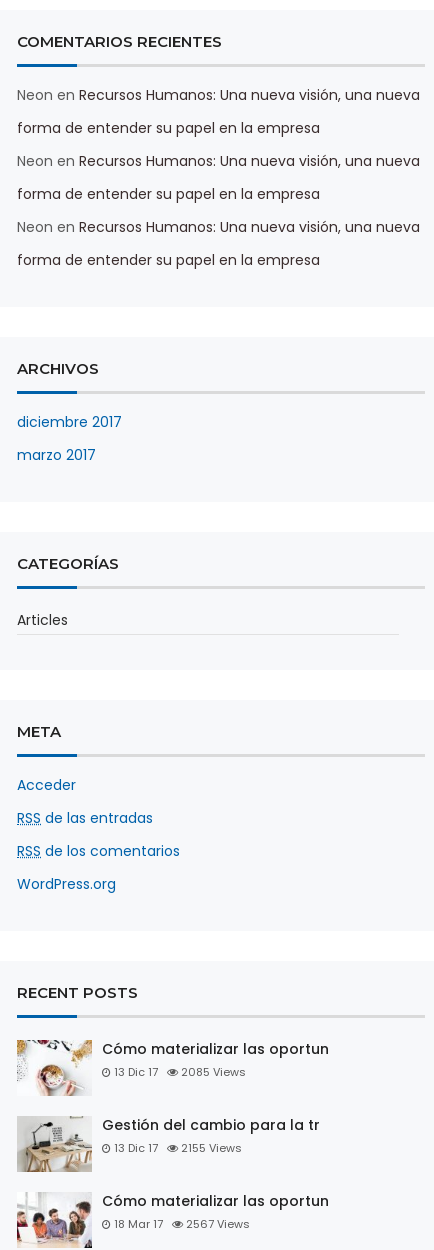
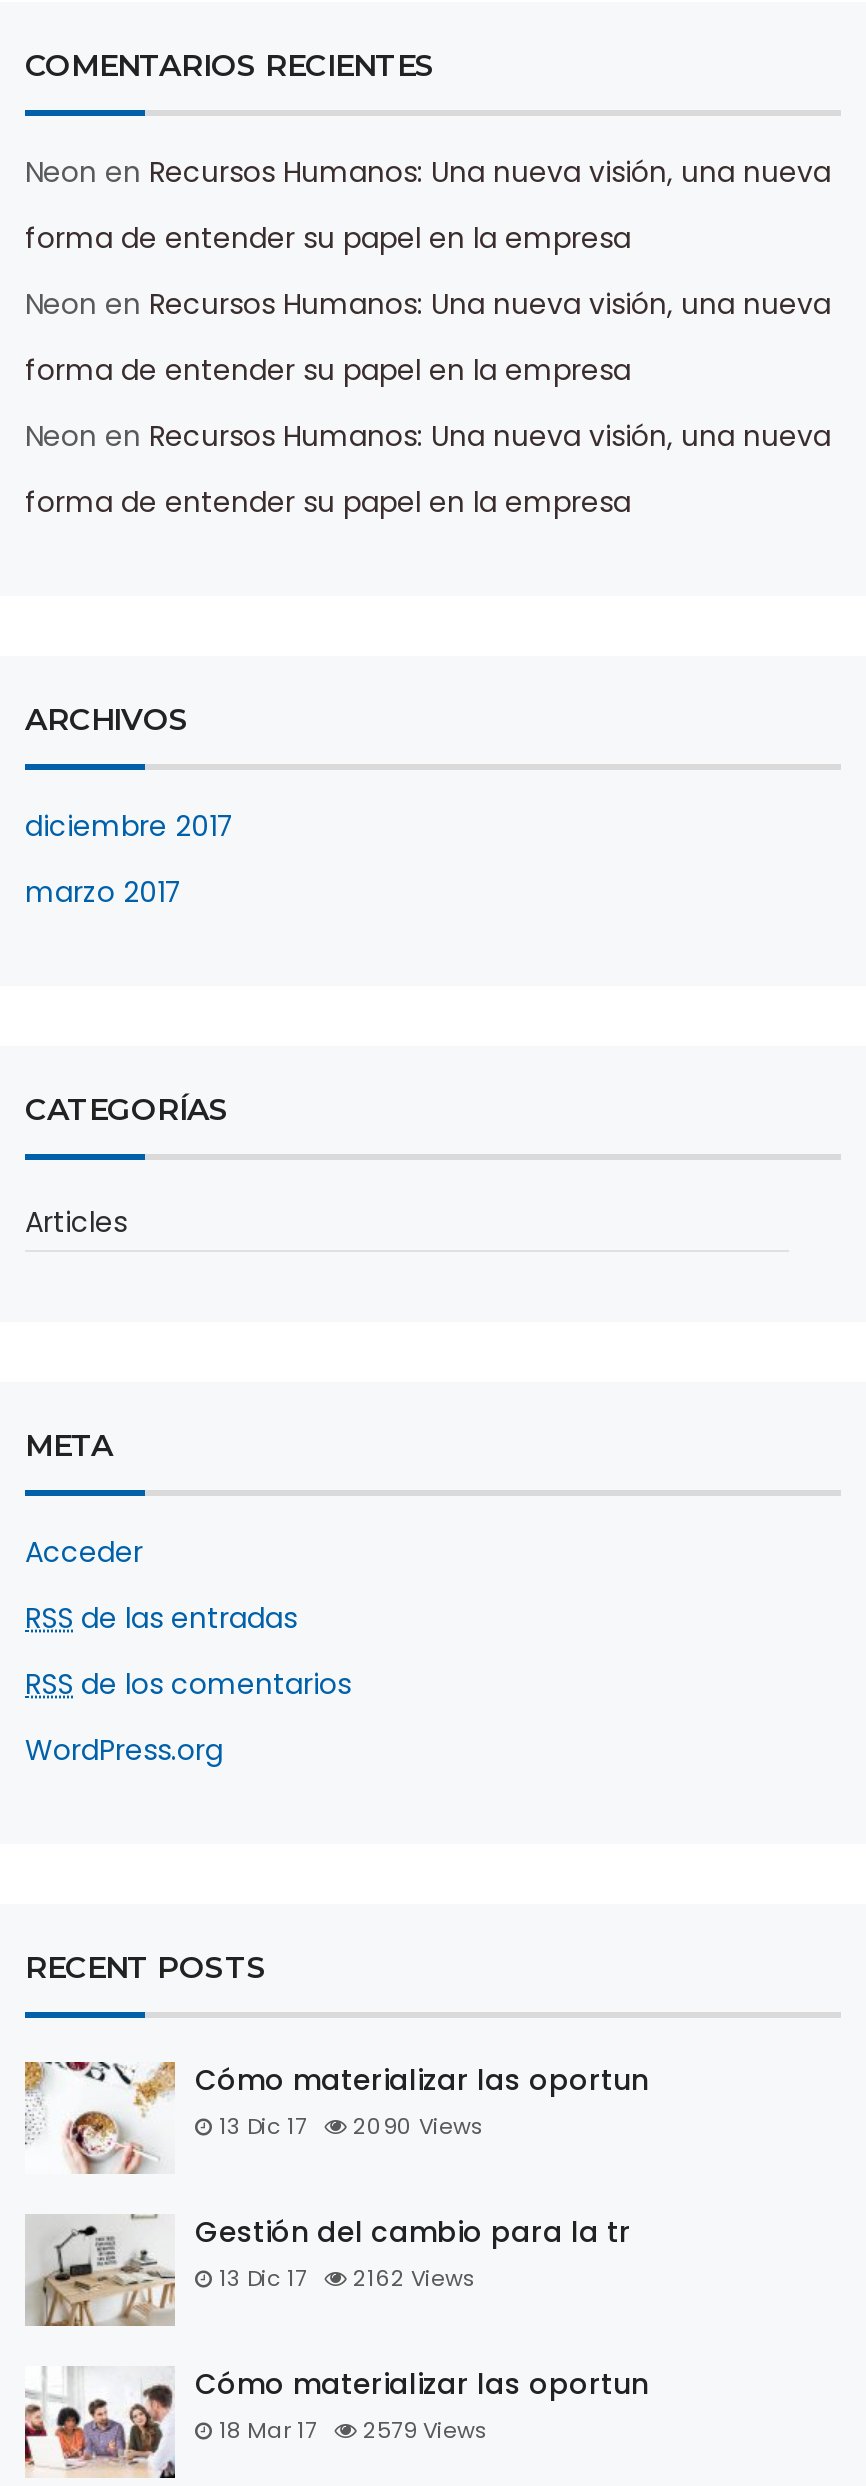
[114,1064,246,1080] 13 Dic 17 2085 Views -> [219,2109,485,2141] 13 Dic 17 2090 Views
[114,1140,242,1156] 13 Dic 17 2155 Views -> [219,2262,477,2294] 13 Dic 17 2162 Views
[114,1216,250,1232] 18 Mar 17 2567 Views -> [219,2414,489,2446] 18 Mar 17 2579 Views

